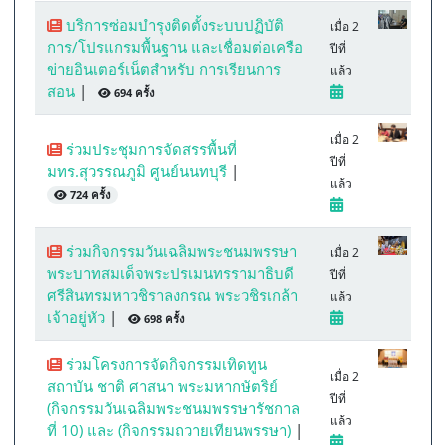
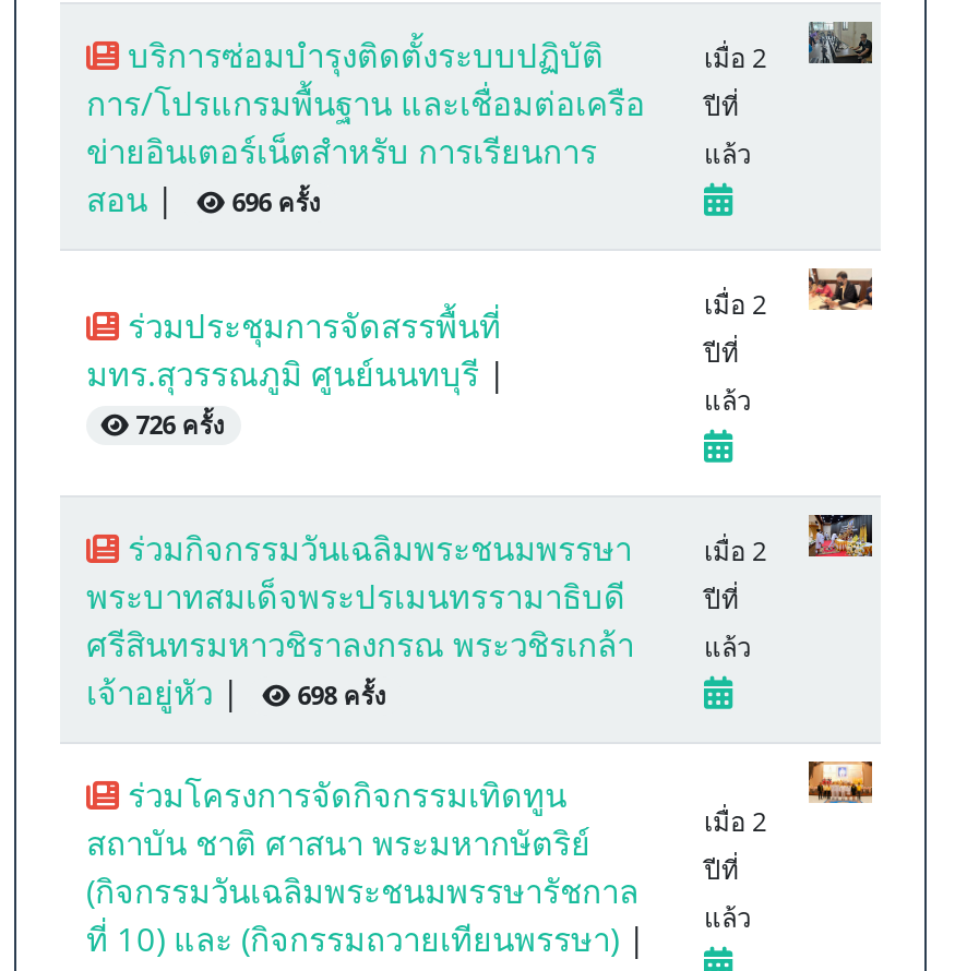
[111,85,155,100] 694 ครั้ง -> [225,186,322,219] 696 ครั้ง
[67,187,111,202] 724 ครั้ง -> [129,408,225,441] 726 ครั้ง

